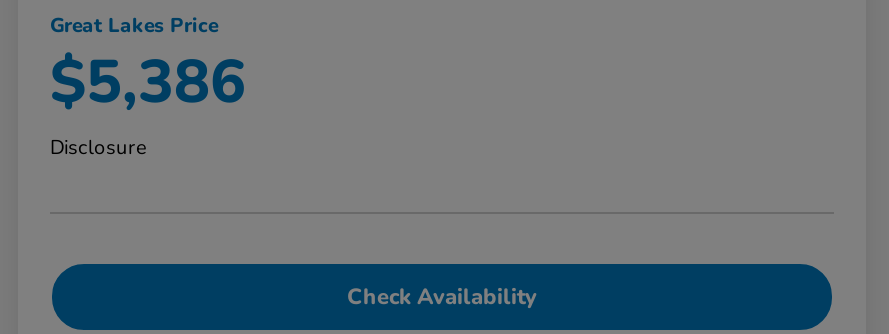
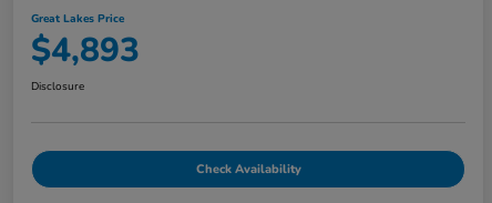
[50,42,246,124] $5,386 -> [31,28,140,73] $4,893

